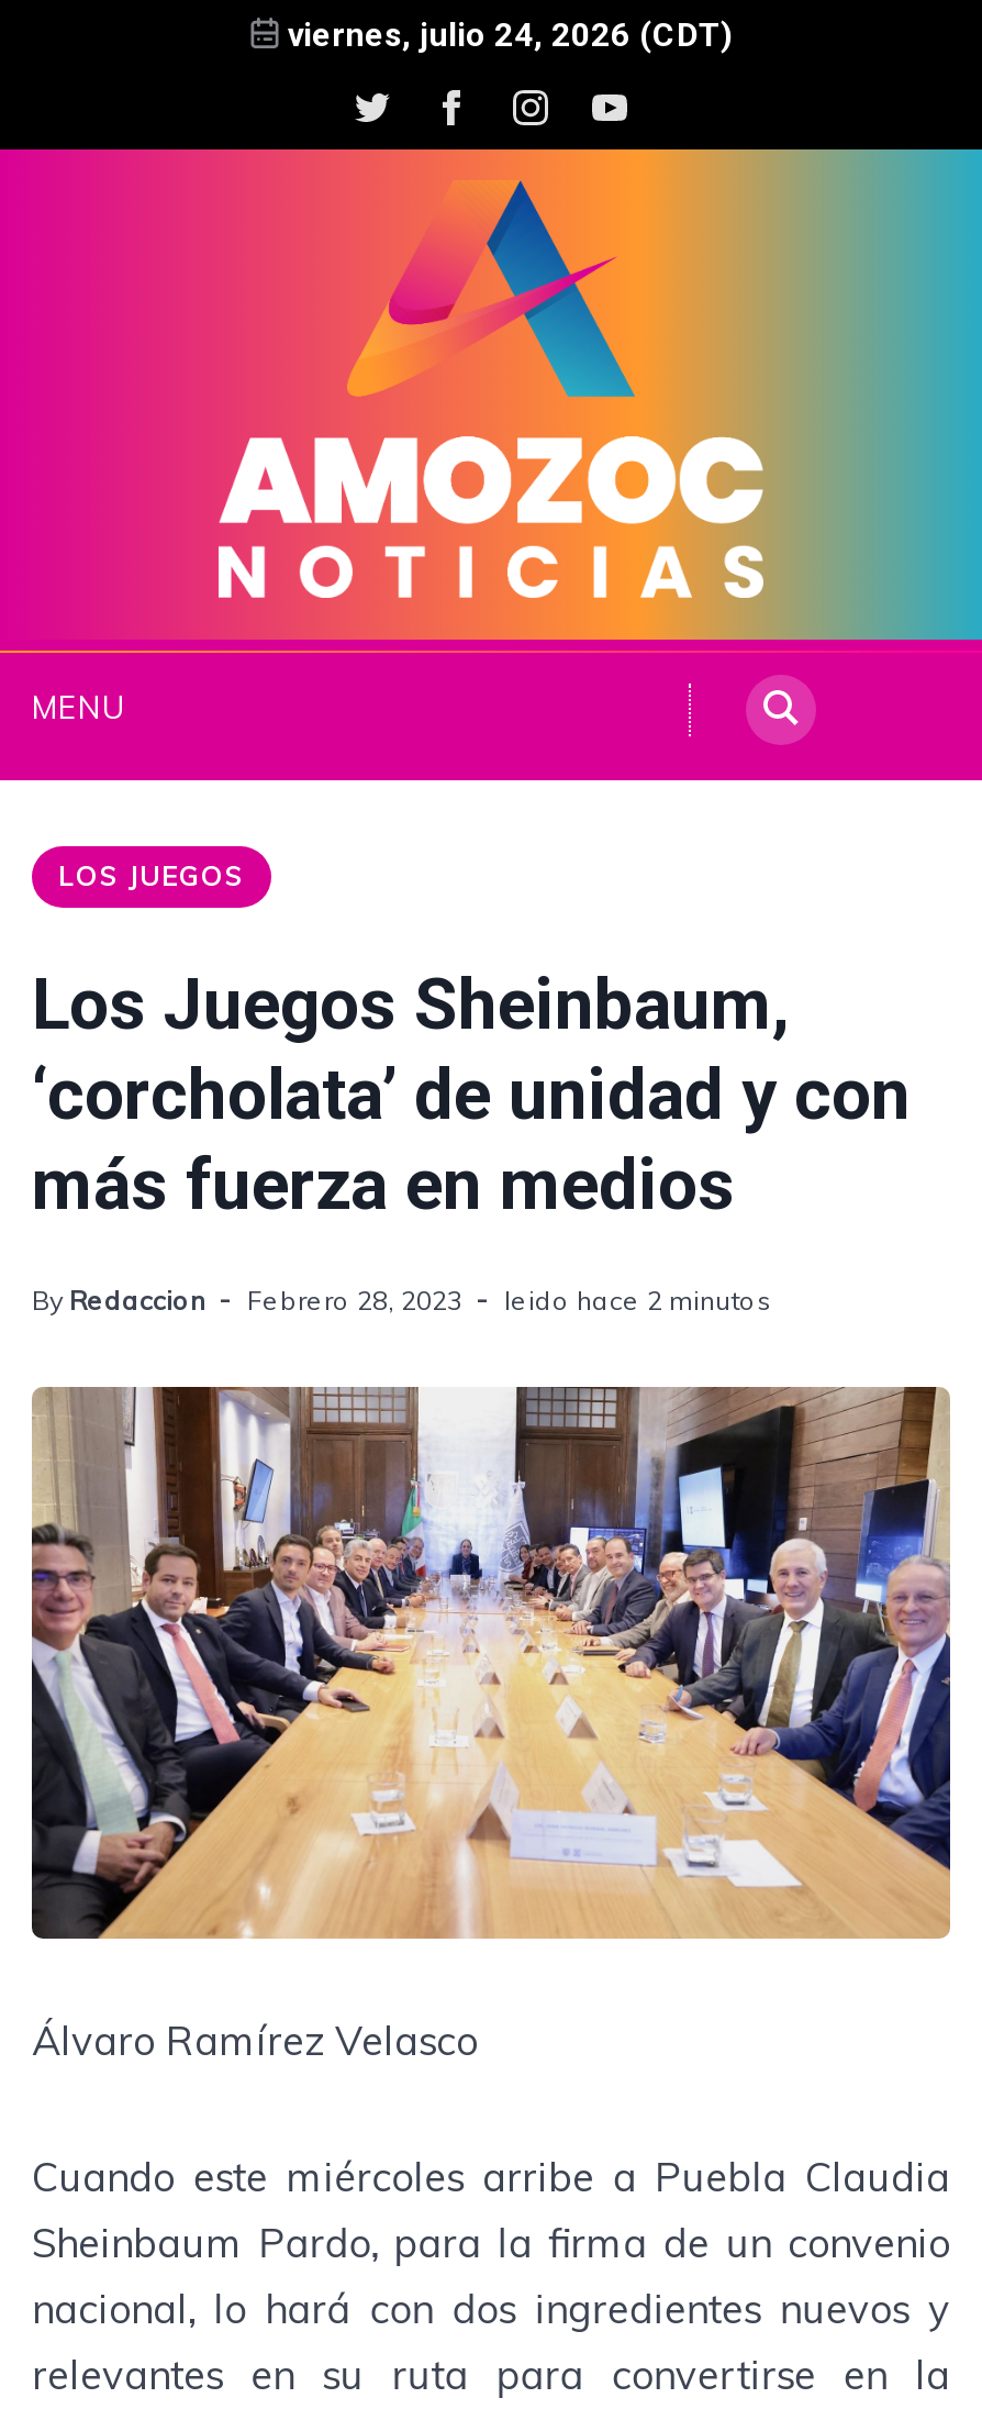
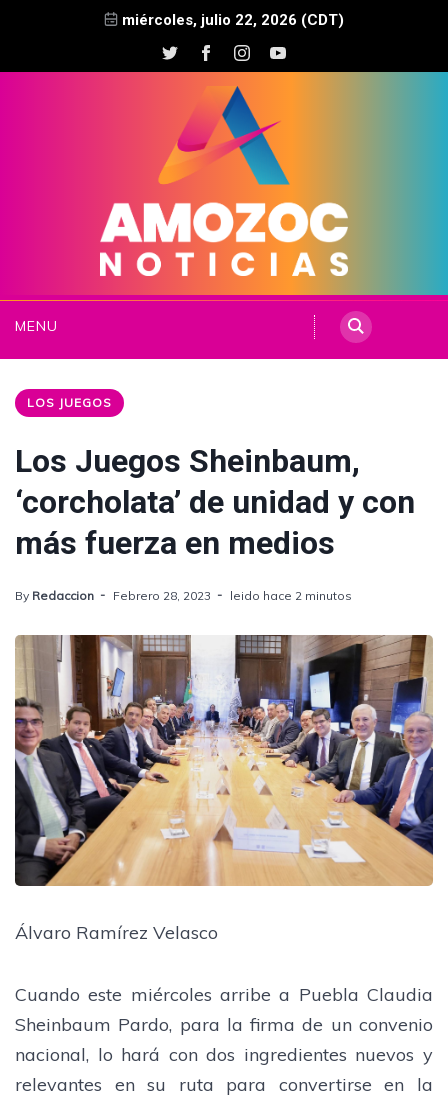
[288,15,734,55] viernes, julio 24, 2026 (CDT) -> [122,11,344,29] miércoles, julio 22, 2026 (CDT)

